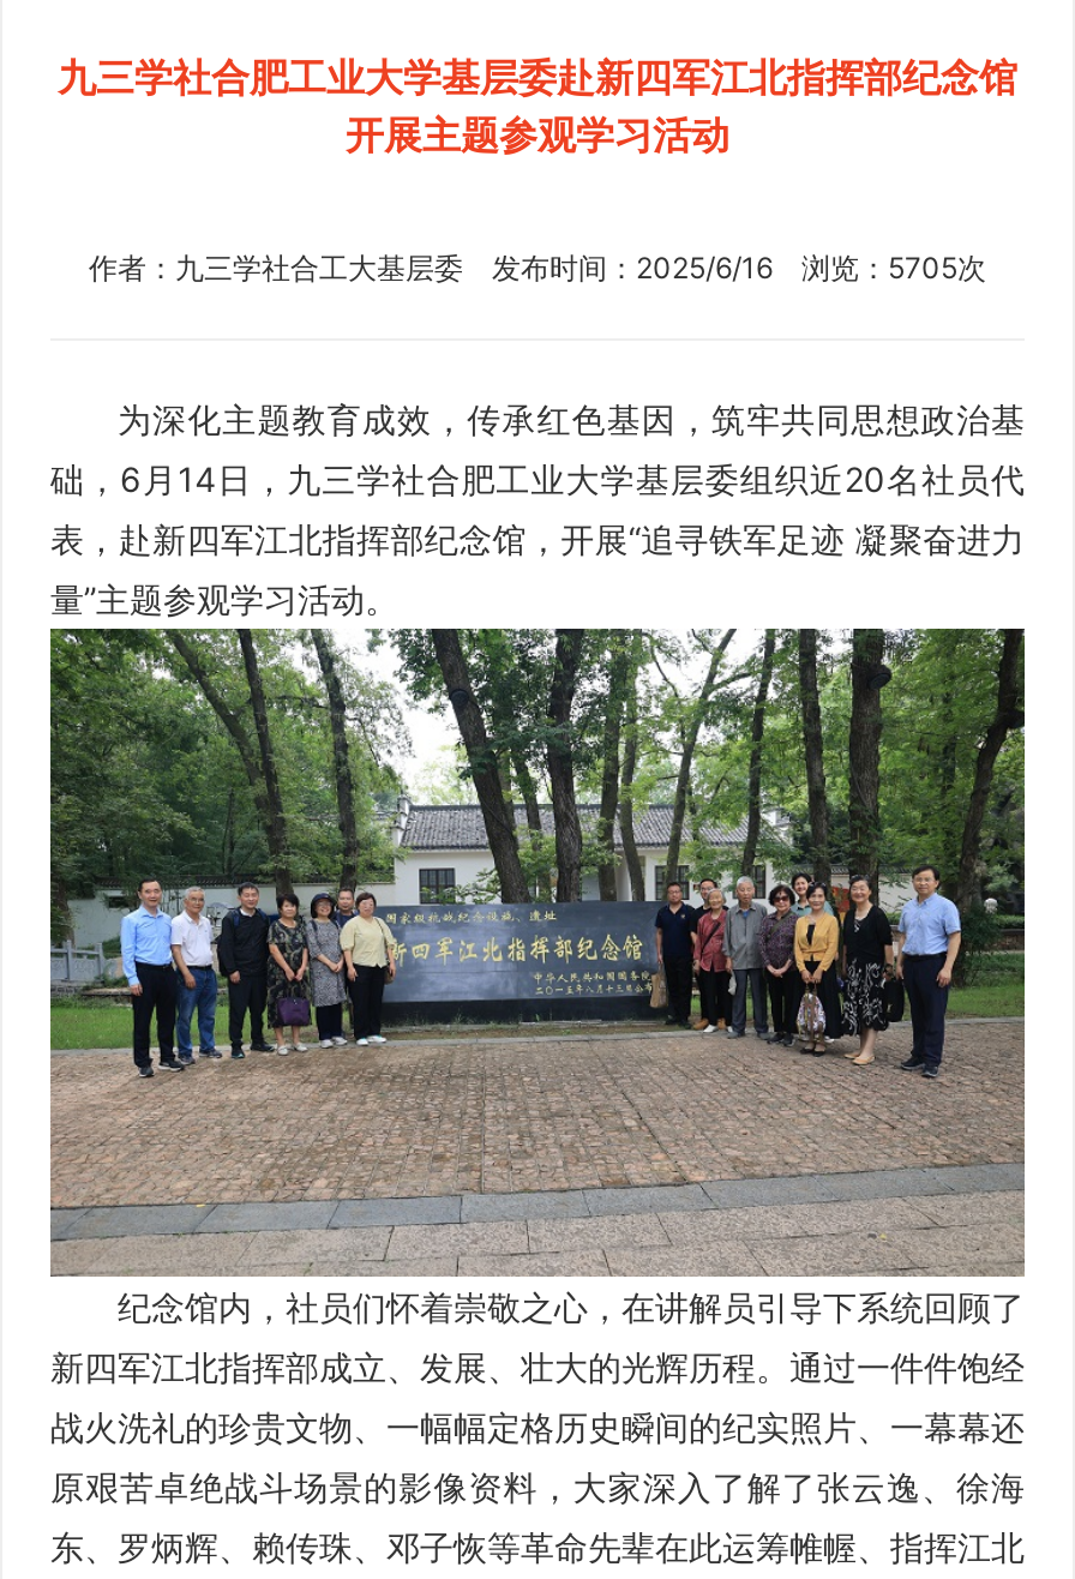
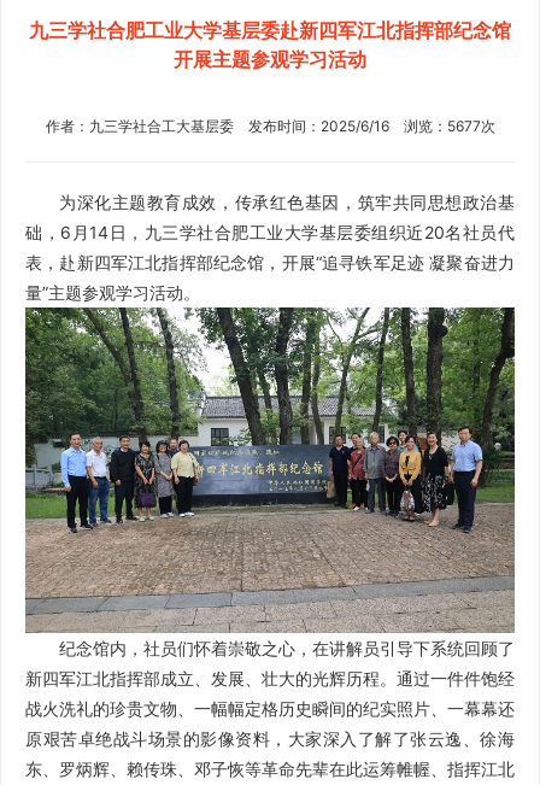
[89,250,986,286] 作者：九三学社合工大基层委 发布时间：2025/6/16 浏览：5705次 -> [45,117,495,135] 作者：九三学社合工大基层委 发布时间：2025/6/16 浏览：5677次

